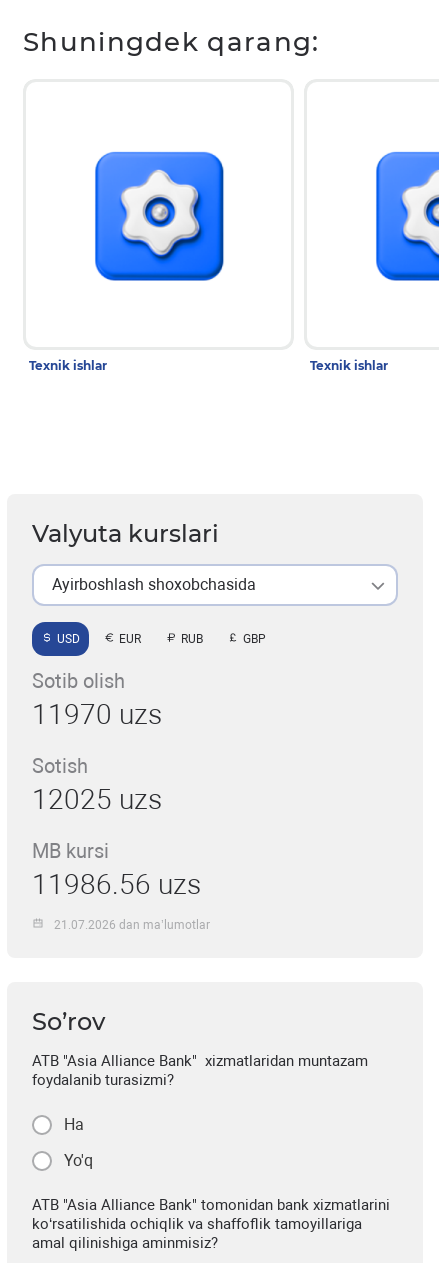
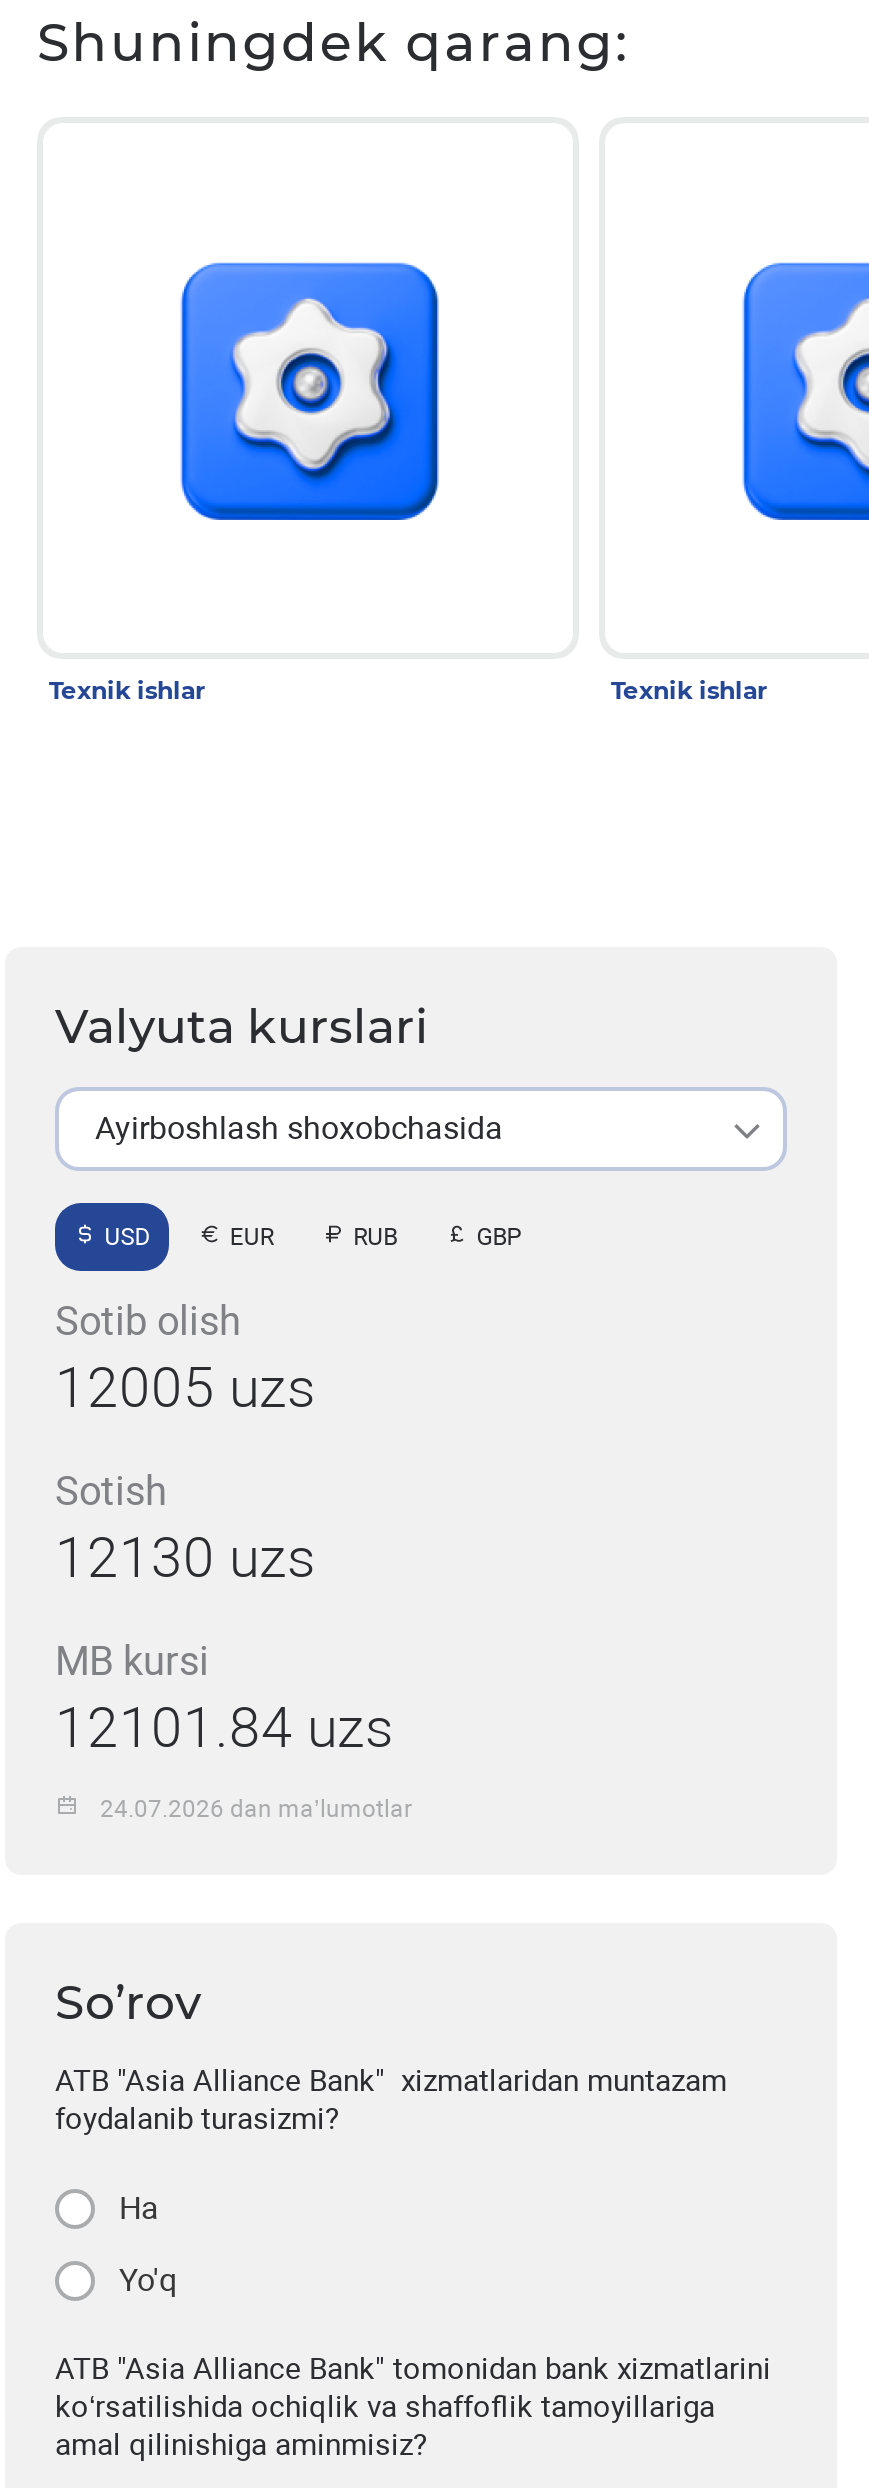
[32,698,162,731] 11970 uzs -> [55,1355,315,1421] 12005 uzs
[32,783,162,816] 12025 uzs -> [55,1525,315,1591] 12130 uzs
[32,868,201,901] 11986.56 uzs -> [55,1695,393,1761] 12101.84 uzs
[54,917,210,931] 21.07.2026 dan ma’lumotlar -> [100,1794,412,1822] 24.07.2026 dan ma’lumotlar

